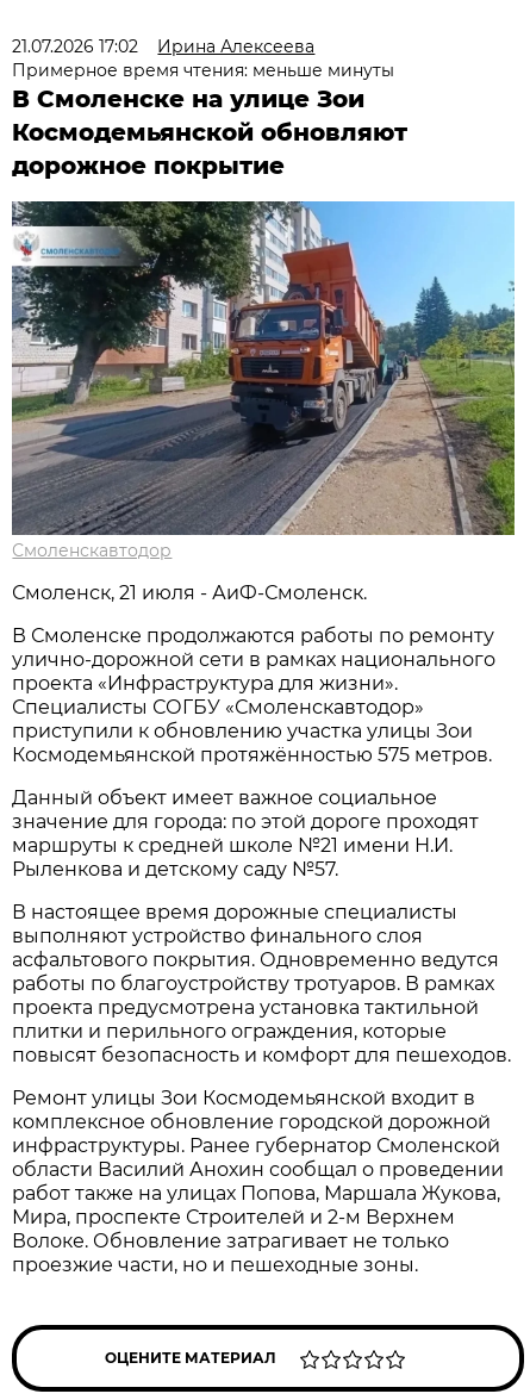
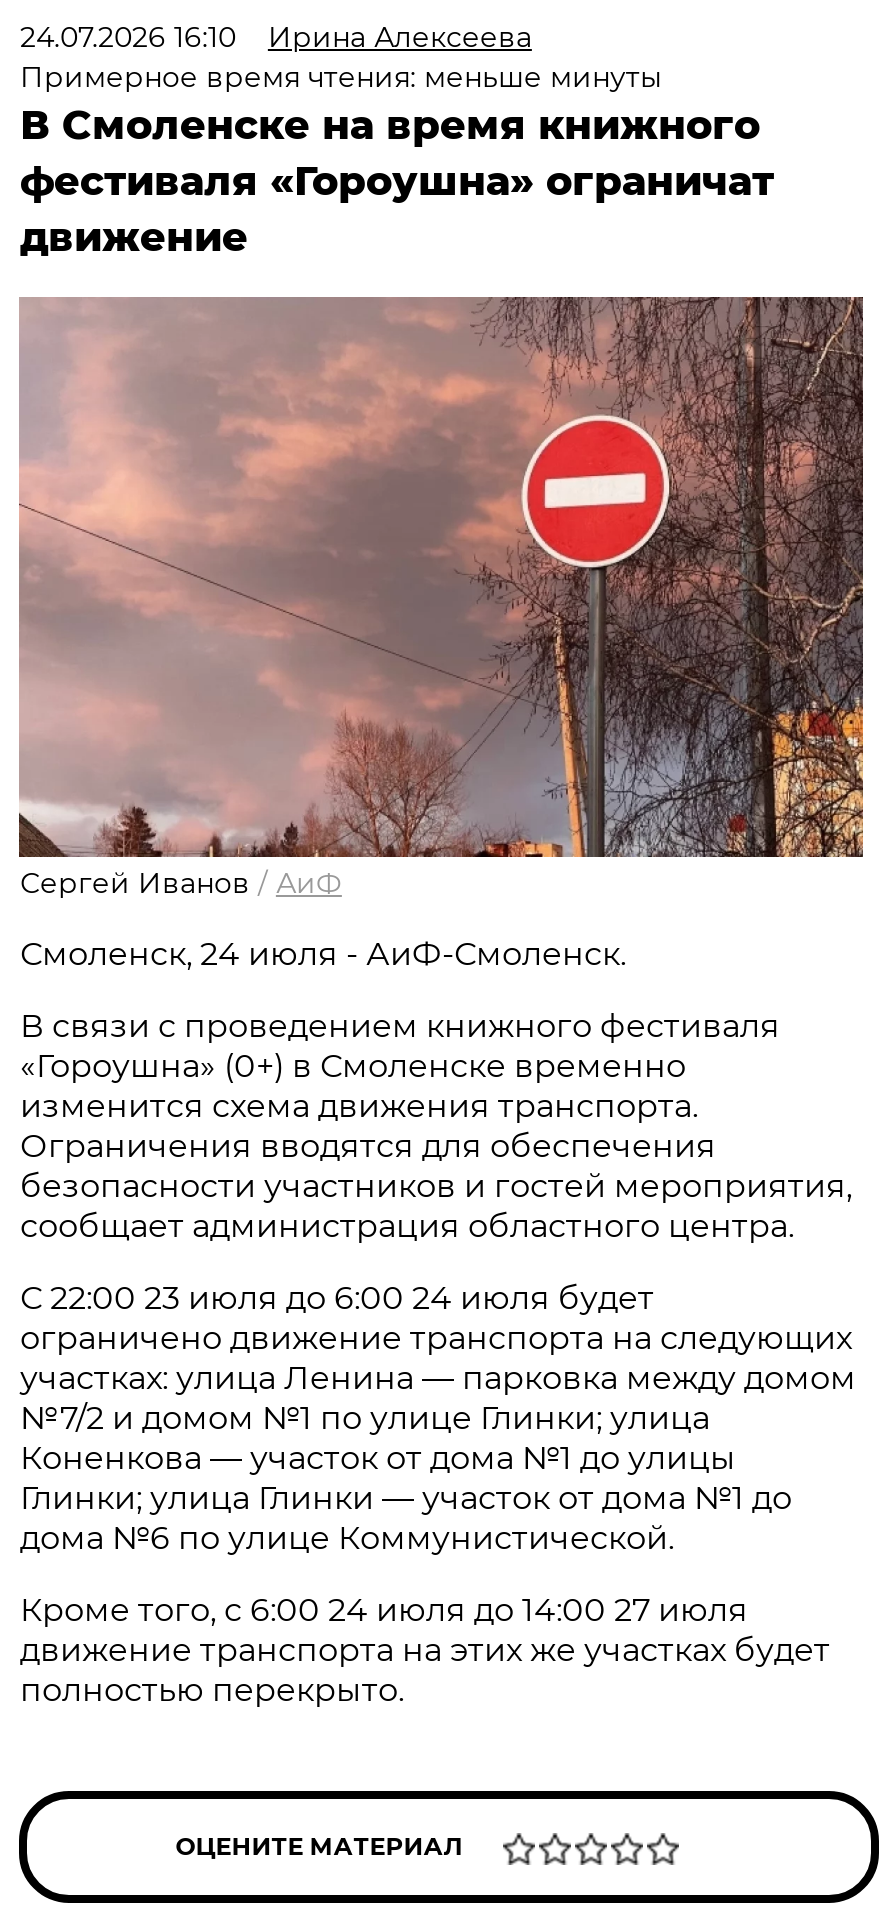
[12,36,315,57] 21.07.2026 17:02 Ирина Алексеева -> [20,19,532,55] 24.07.2026 16:10 Ирина Алексеева
[12,84,408,180] В Смоленске на улице Зои | Космодемьянской обновляют | дорожное покрытие -> [20,101,774,261] В Смоленске на время книжного | фестиваля «Гороушна» ограничат | движение
[12,200,516,1276] [image] | Смоленскавтодор | Смоленск, 21 июля - АиФ-Смоленск. | В Смоленске продолжаются работы по ремонту | улично-дорожной сети в рамках национального | проекта «Инфраструктура для жизни». | Специалисты СОГБУ «Смоленскавтодор» | приступили к обновлению участка улицы Зои | Космодемьянской протяжённостью 575 метров. | Данный объект имеет важное социальное | значение для города: по этой дороге проходят | маршруты к средней школе №21 имени Н.И. | Рыленкова и детскому саду №57. | В настоящее время дорожные специалисты | выполняют устройство финального слоя | асфальтового покрытия. Одновременно ведутся | работы по благоустройству тротуаров. В рамках | проекта предусмотрена установка тактильной | плитки и перильного ограждения, которые | повысят безопасность и комфорт для пешеходов. | Ремонт улицы Зои Космодемьянской входит в | комплексное обновление городской дорожной | инфраструктуры. Ранее губернатор Смоленской | области Василий Анохин сообщал о проведении | работ также на улицах Попова, Маршала Жукова, | Мира, проспекте Строителей и 2-м Верхнем | Волоке. Обновление затрагивает не только | проезжие части, но и пешеходные зоны. -> [19,295,865,1709] [image] | Сергей Иванов / АиФ | Смоленск, 24 июля - АиФ-Смоленск. | В связи с проведением книжного фестиваля | «Гороушна» (0+) в Смоленске временно | изменится схема движения транспорта. | Ограничения вводятся для обеспечения | безопасности участников и гостей мероприятия, | сообщает администрация областного центра. | С 22:00 23 июля до 6:00 24 июля будет | ограничено движение транспорта на следующих | участках: улица Ленина — парковка между домом | №7/2 и домом №1 по улице Глинки; улица | Коненкова — участок от дома №1 до улицы | Глинки; улица Глинки — участок от дома №1 до | дома №6 по улице Коммунистической. | Кроме того, с 6:00 24 июля до 14:00 27 июля | движение транспорта на этих же участках будет | полностью перекрыто.

